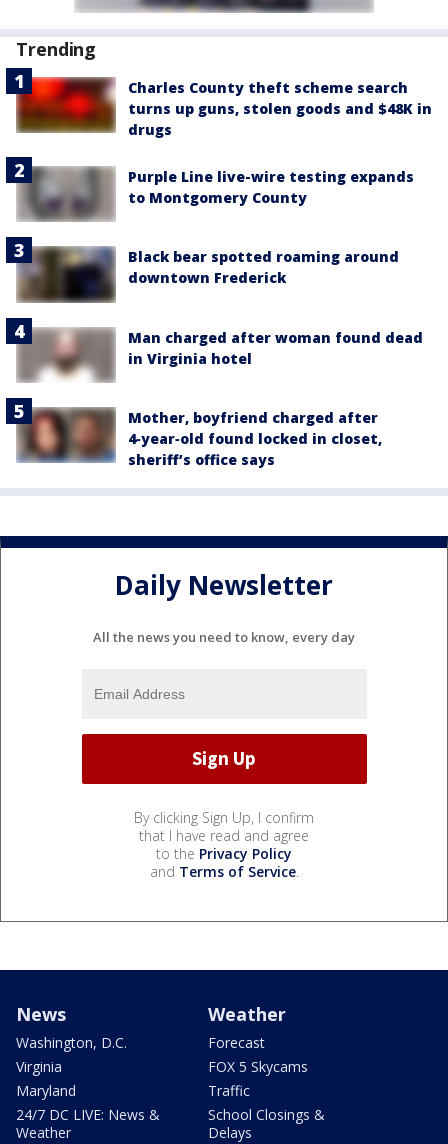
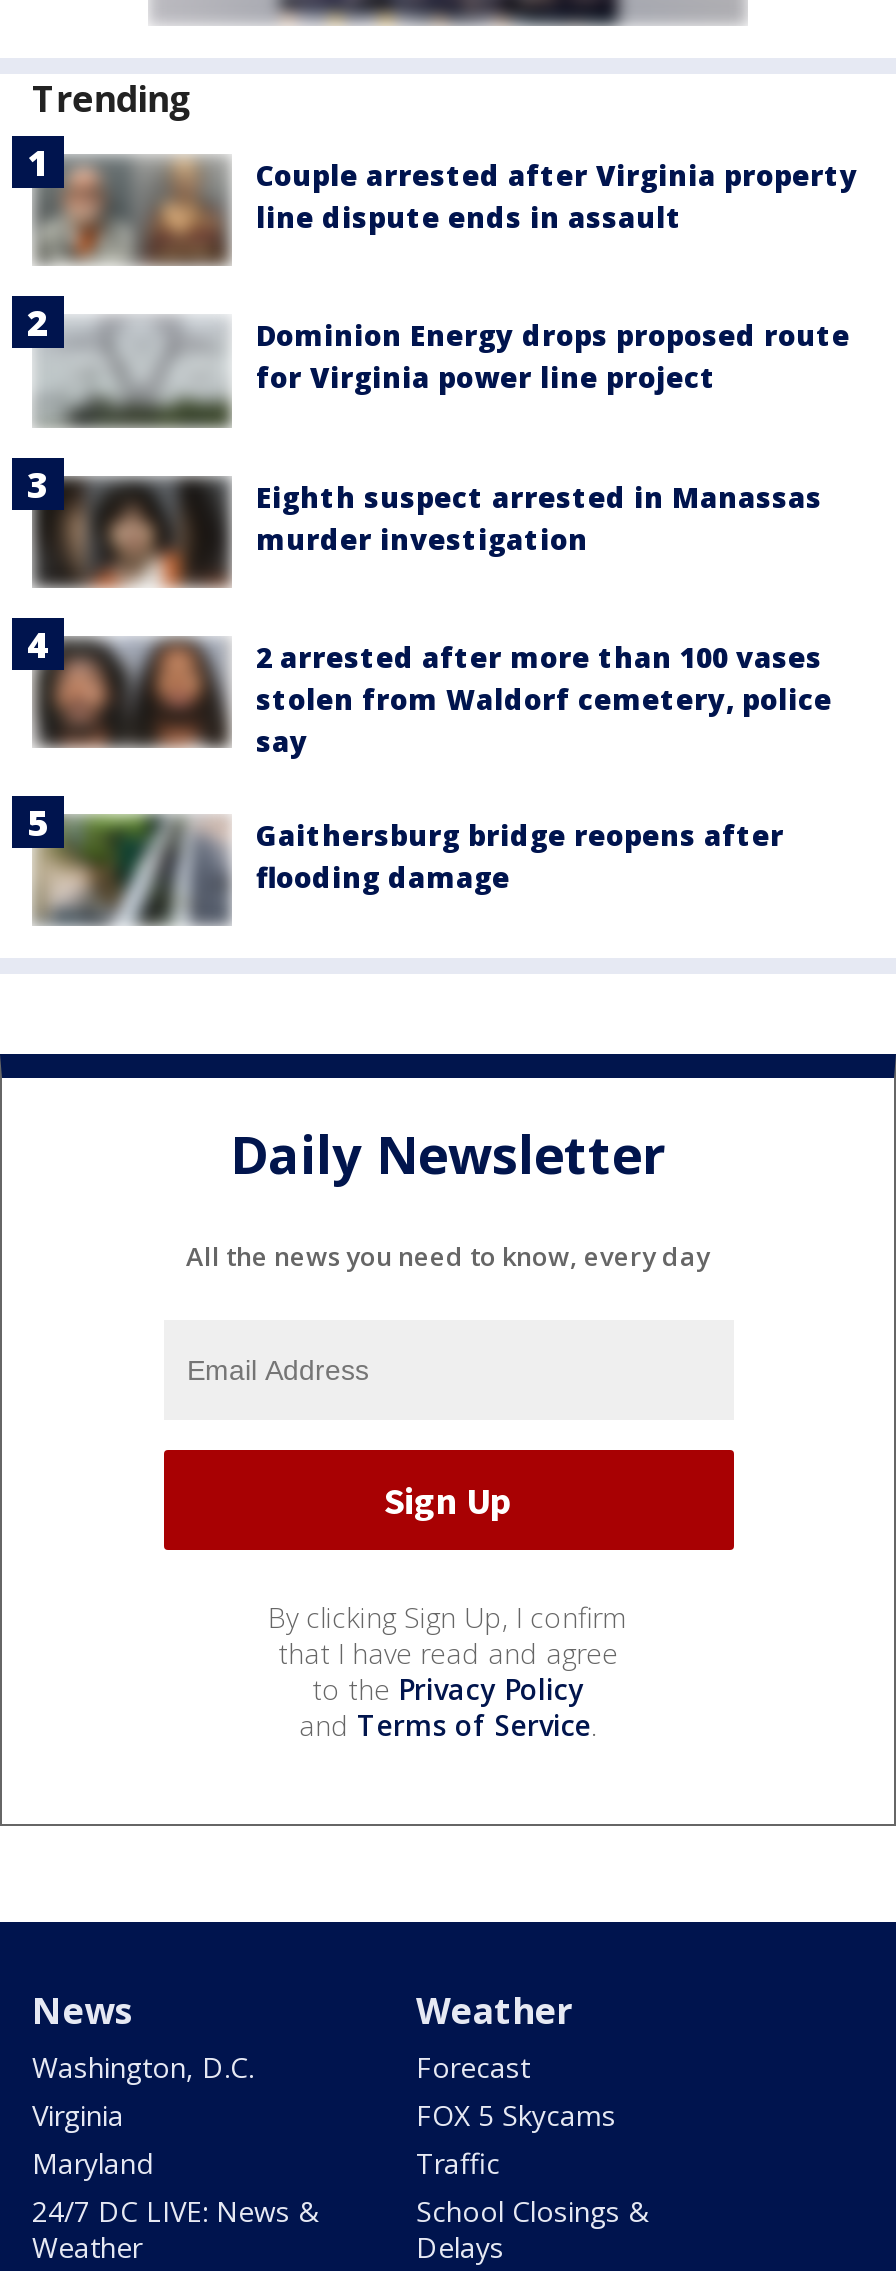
[16,77,432,139] [image] | Charles County theft scheme search | turns up guns, stolen goods and $48K in | drugs -> [32,154,858,266] [image] | Couple arrested after Virginia property | line dispute ends in assault
[18,167,414,222] [image] | Purple Line live-wire testing expands | to Montgomery County -> [38,310,850,428] [image] | Dominion Energy drops proposed route | for Virginia power line project
[17,243,399,303] [image] | Black bear spotted roaming around | downtown Frederick -> [32,472,822,588] [image] | Eighth suspect arrested in Manassas | murder investigation
[19,327,423,382] [image] | Man charged after woman found dead | in Virginia hotel -> [36,638,832,760] [image] | 2 arrested after more than 100 vases | stolen from Waldorf cemetery, police | say
[17,404,382,469] [image] | Mother, boyfriend charged after | 4‑year‑old found locked in closet, | sheriff’s office says -> [40,814,784,924] [image] | Gaithersburg bridge reopens after | flooding damage

